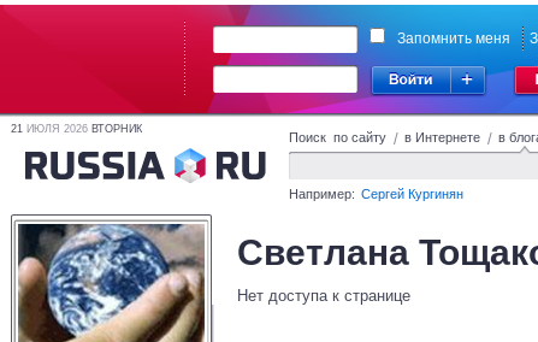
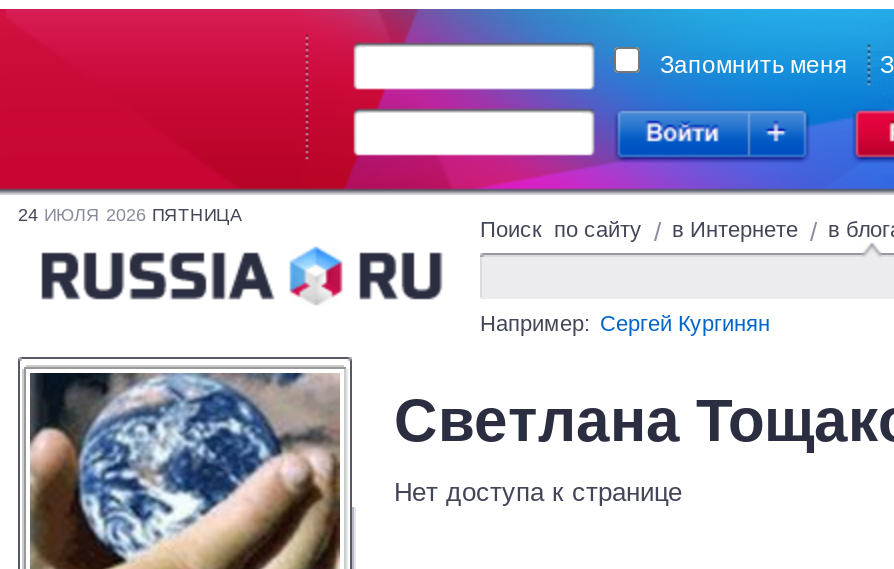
[11,123,142,135] 21 ИЮЛЯ 2026 ВТОРНИК -> [18,205,242,225] 24 ИЮЛЯ 2026 ПЯТНИЦА

